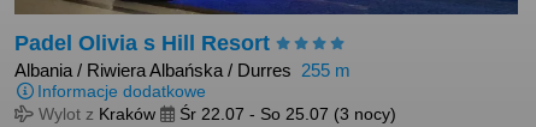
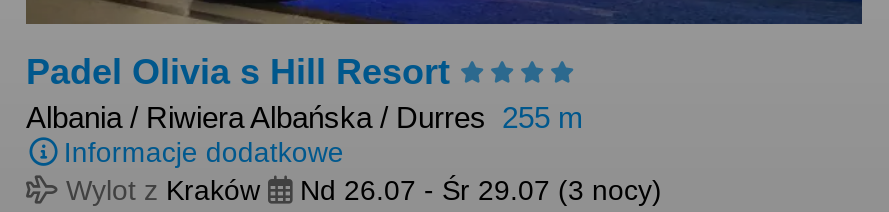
[34,104,396,123] Wylot z Kraków Śr 22.07 - So 25.07 (3 nocy) -> [58,174,662,206] Wylot z Kraków Nd 26.07 - Śr 29.07 (3 nocy)

